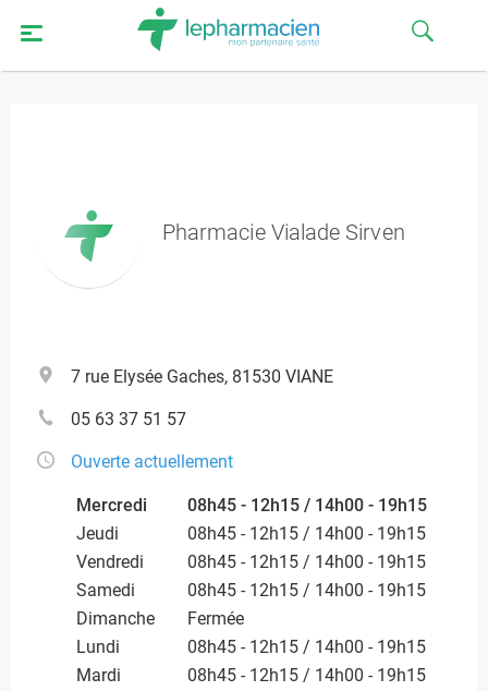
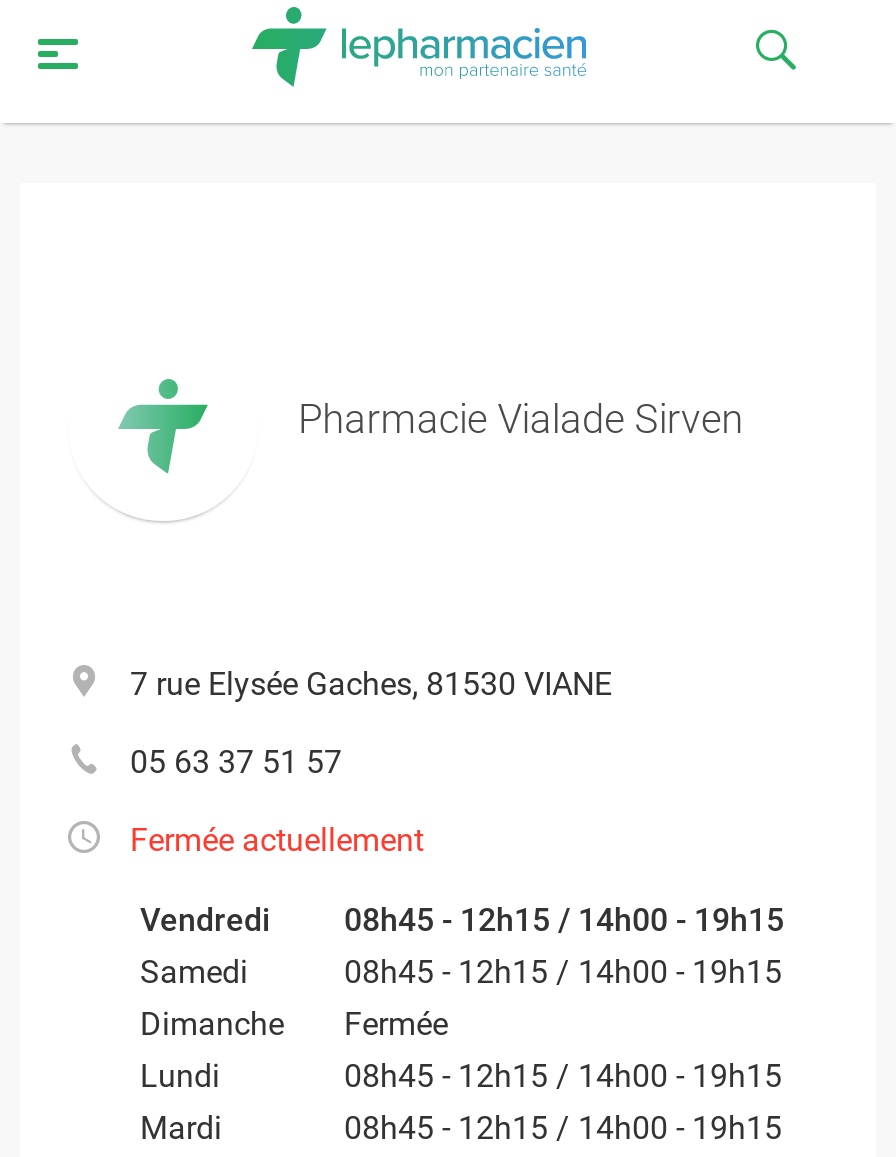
[71,451,427,544] Ouverte actuellement | Mercredi | 08h45 - 12h15 / 14h00 - 19h15 | Jeudi | 08h45 - 12h15 / 14h00 - 19h15 -> [130,821,424,859] Fermée actuellement

